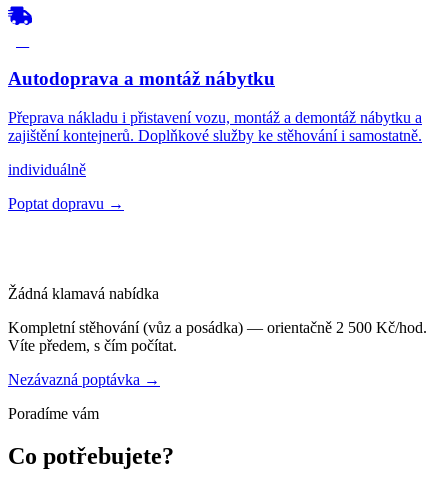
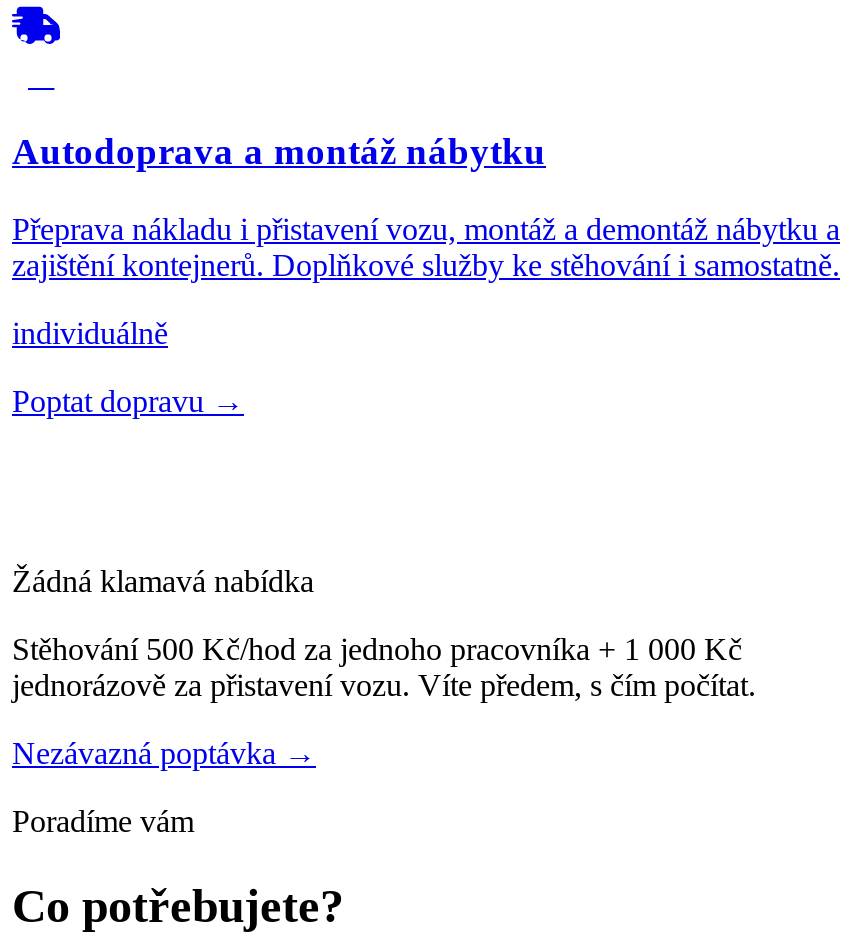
[8,319,427,354] Kompletní stěhování (vůz a posádka) — orientačně 2 500 Kč/hod. | Víte předem, s čím počítat. -> [12,632,756,702] Stěhování 500 Kč/hod za jednoho pracovníka + 1 000 Kč | jednorázově za přistavení vozu. Víte předem, s čím počítat.

